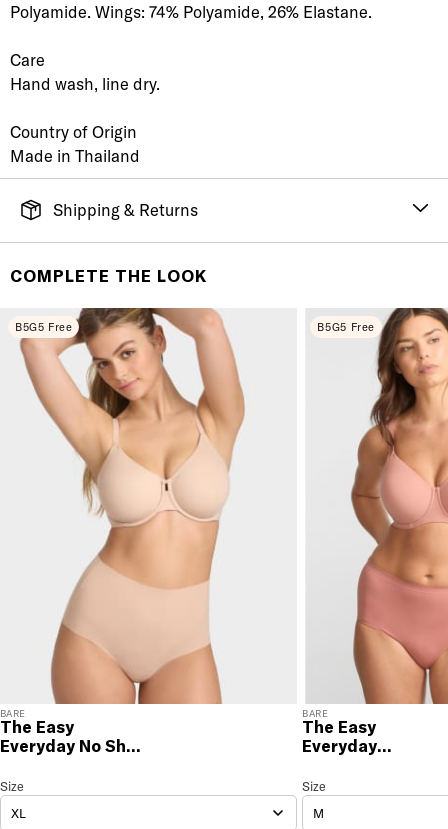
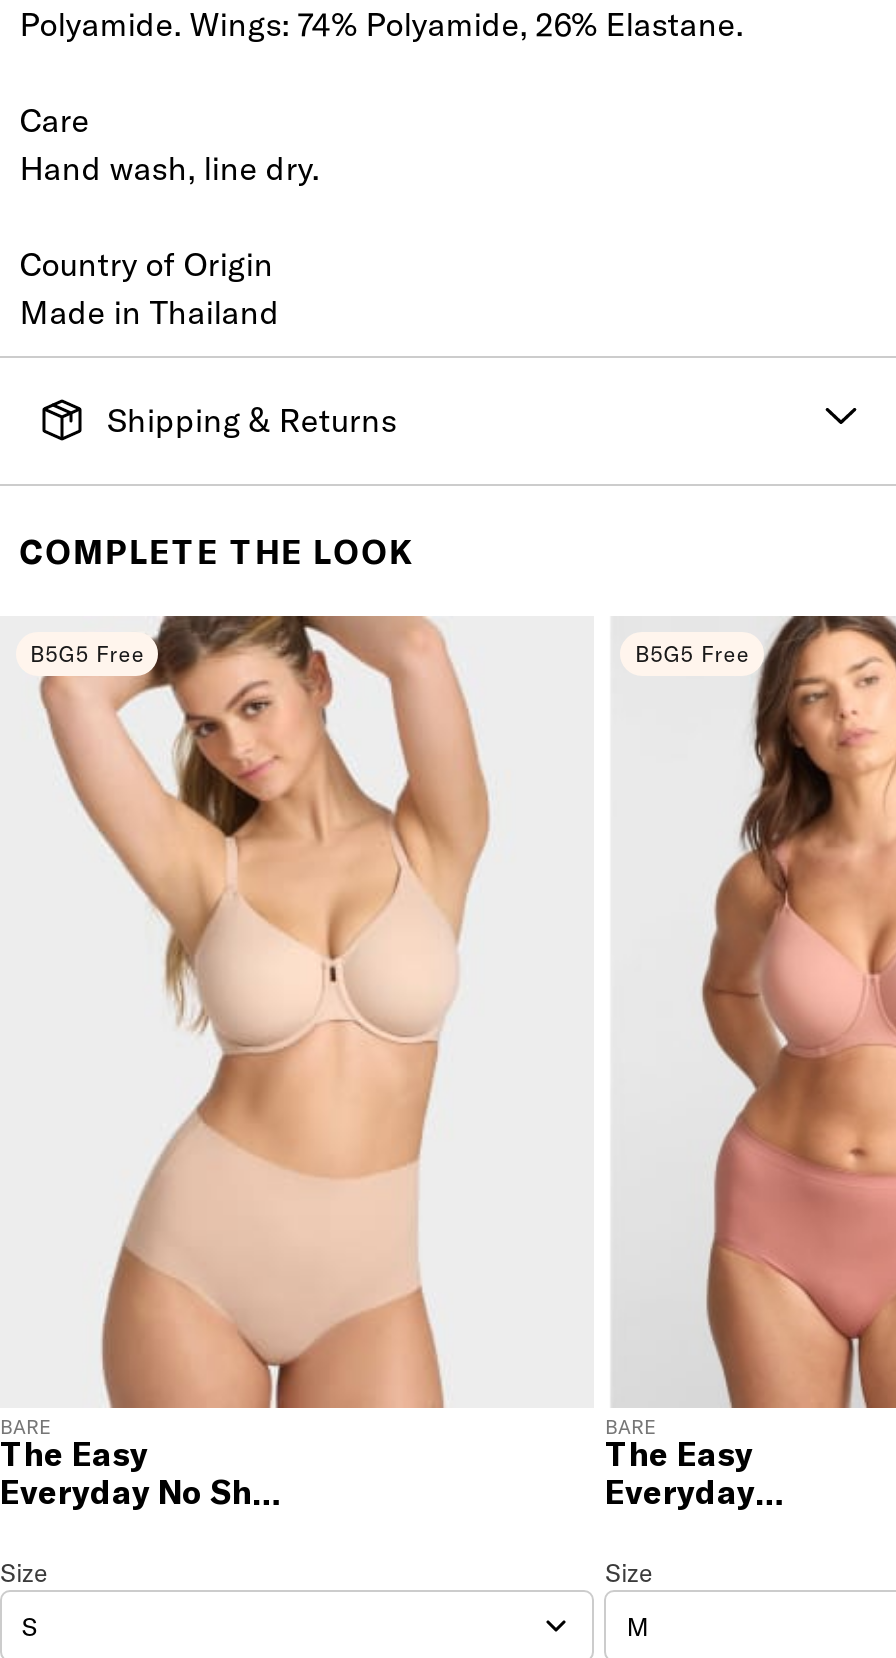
[11,805,26,821] XL -> [21,1610,37,1642] S

